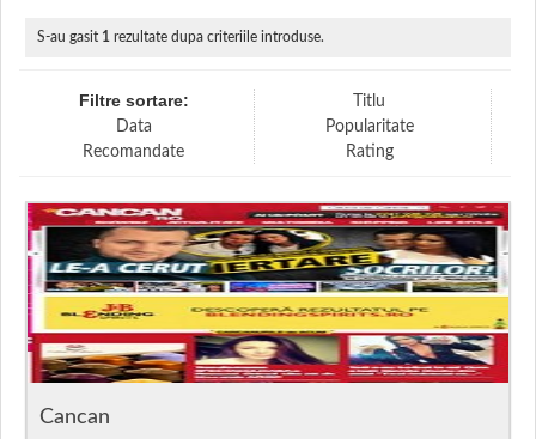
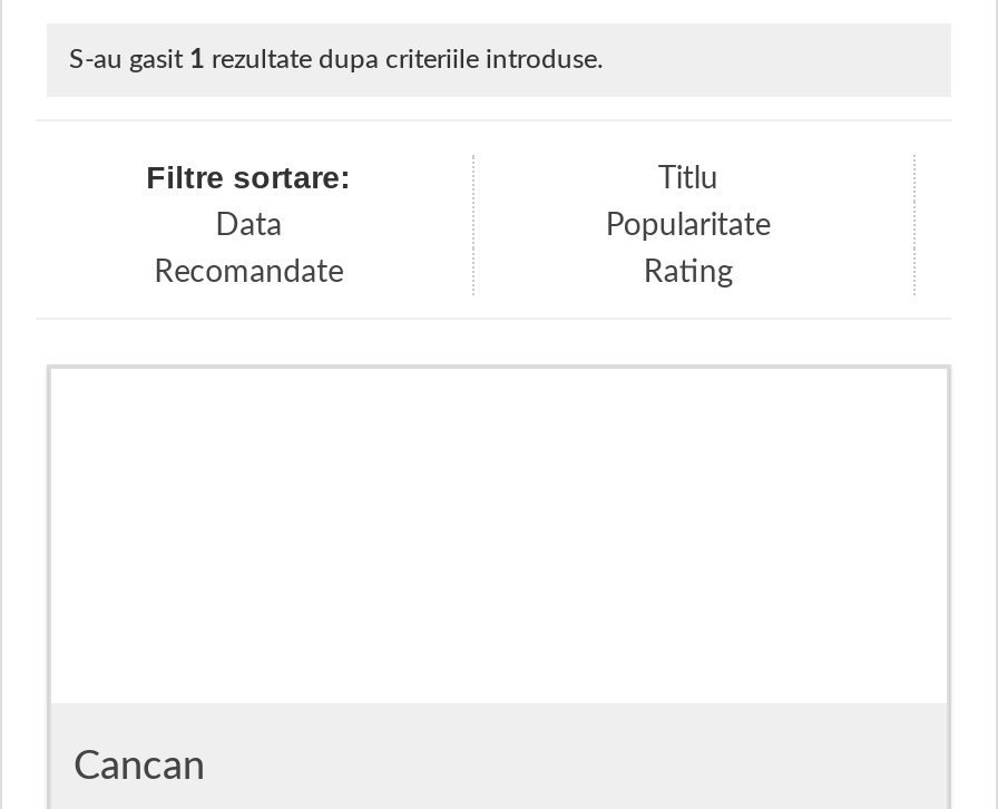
[26,202,510,384] [image] -> none

